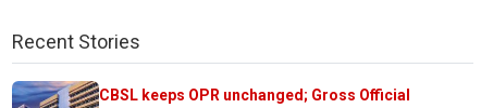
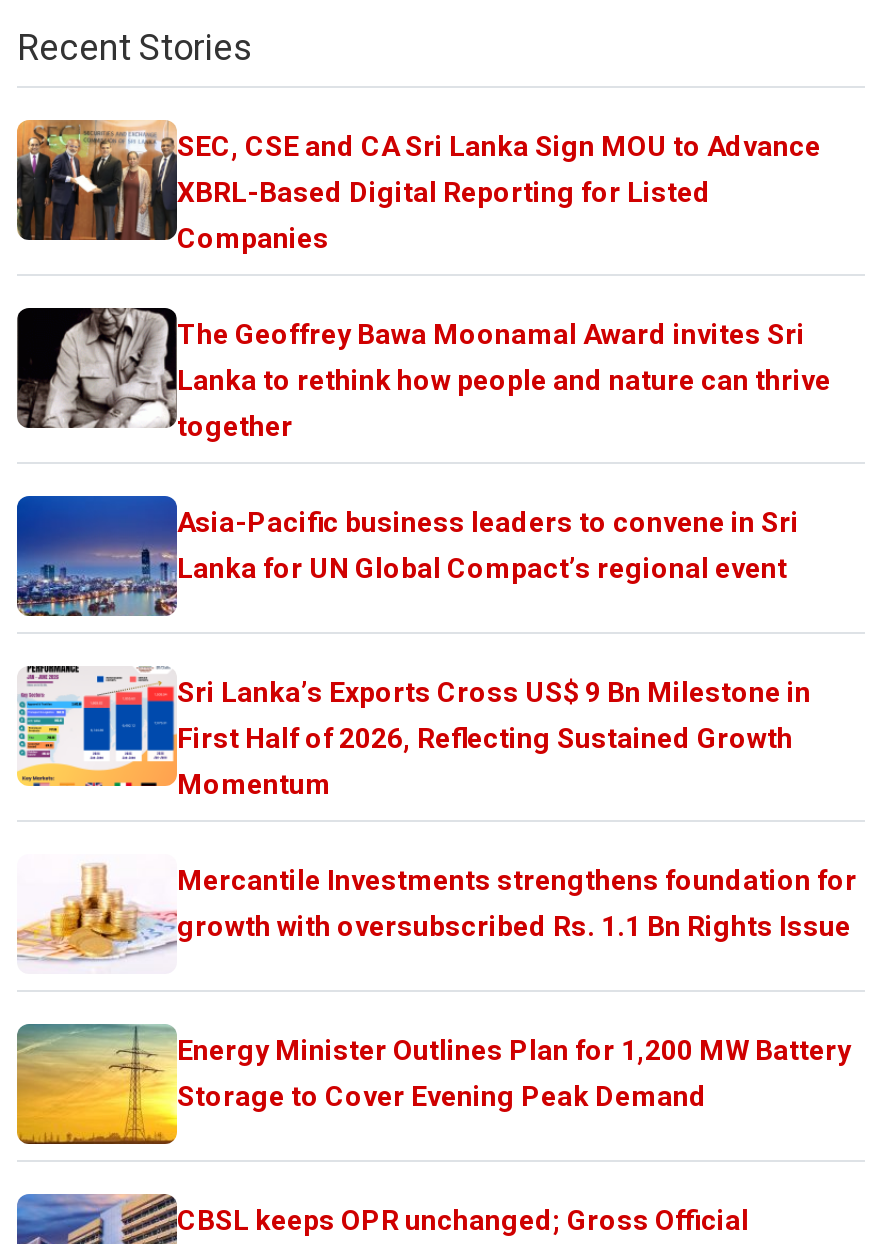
none -> [15,118,831,584] [image] | SEC, CSE and CA Sri Lanka Sign MOU to Advance | XBRL-Based Digital Reporting for Listed | Companies | The Geoffrey Bawa Moonamal Award invites Sri | Lanka to rethink how people and nature can thrive | together | Asia-Pacific business leaders to convene in Sri | Lanka for UN Global Compact’s regional event
none -> [15,1022,851,1146] [image] | Energy Minister Outlines Plan for 1,200 MW Battery | Storage to Cover Evening Peak Demand
none -> [15,306,149,430] [image]
none -> [15,664,149,788] [image]
none -> [15,862,149,966] [image]
none -> [17,494,857,942] [image] | Sri Lanka’s Exports Cross US$ 9 Bn Milestone in | First Half of 2026, Reflecting Sustained Growth | Momentum | Mercantile Investments strengthens foundation for | growth with oversubscribed Rs. 1.1 Bn Rights Issue

